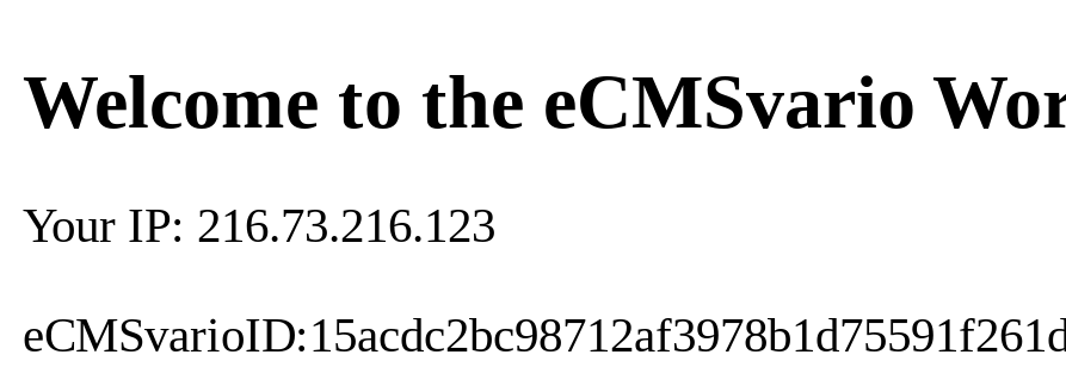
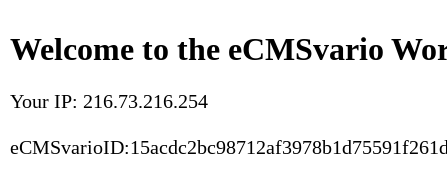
[23,199,495,251] Your IP: 216.73.216.123 -> [10,90,208,112] Your IP: 216.73.216.254

